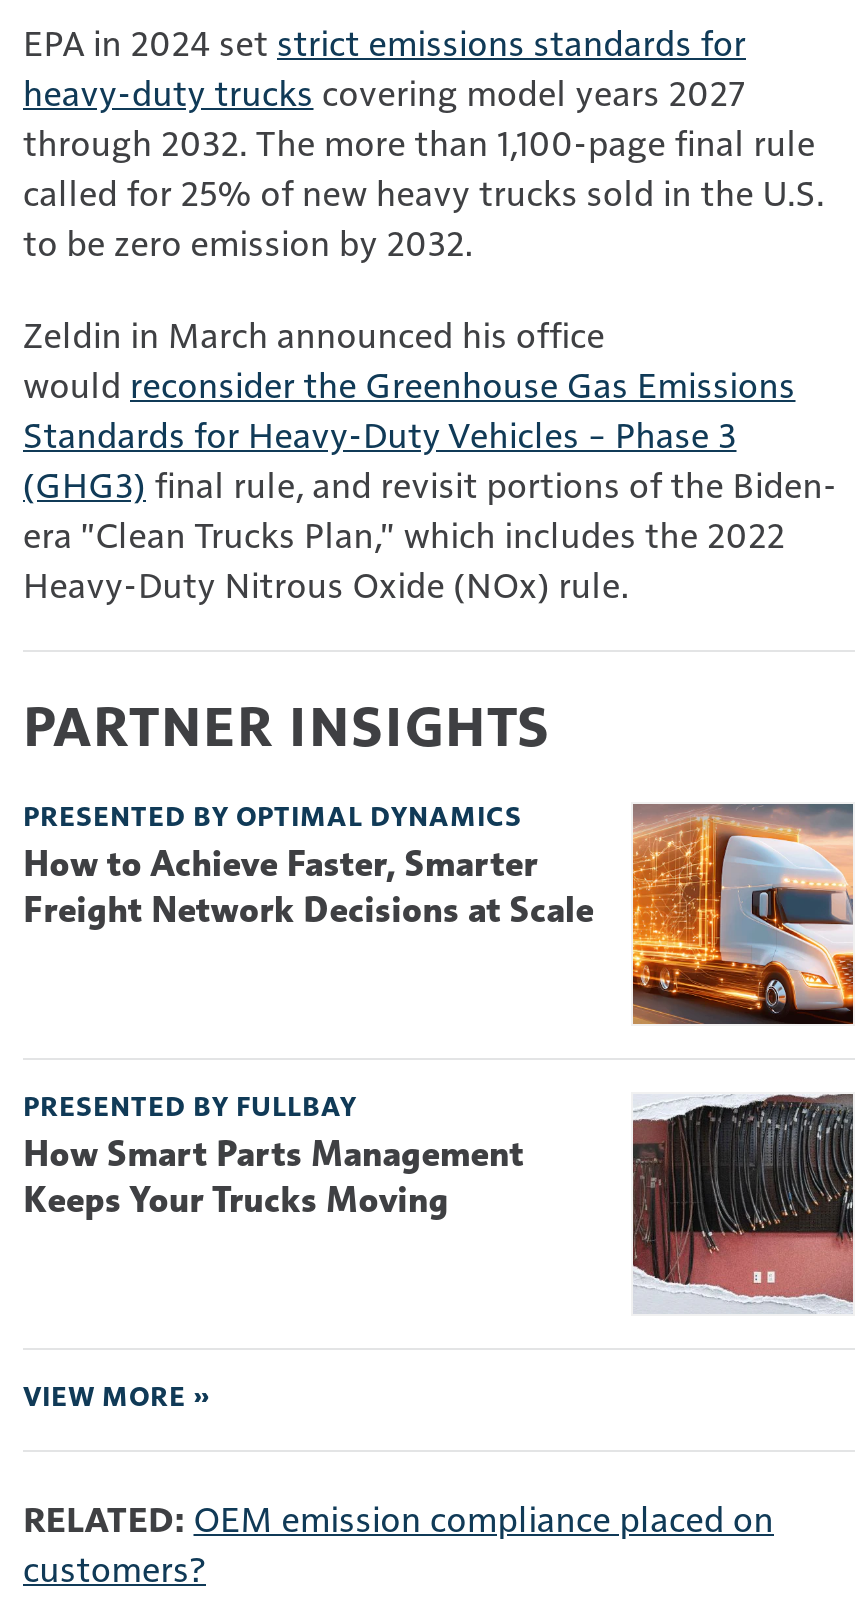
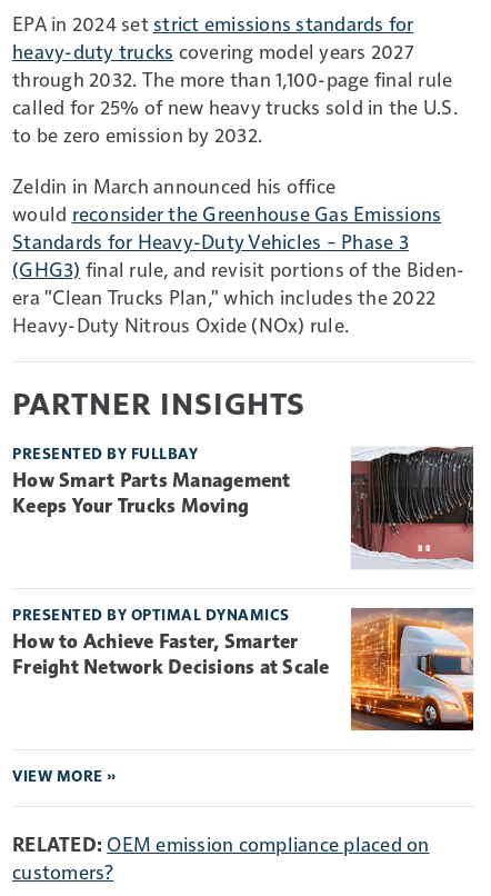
moved [23,798,855,1026] -> [12,605,474,731]: [image] | PRESENTED BY OPTIMAL DYNAMICS | How to Achieve Faster, Smarter | Freight Network Decisions at Scale
moved [23,1088,524,1222] -> [12,444,290,518]: PRESENTED BY FULLBAY | How Smart Parts Management | Keeps Your Trucks Moving

